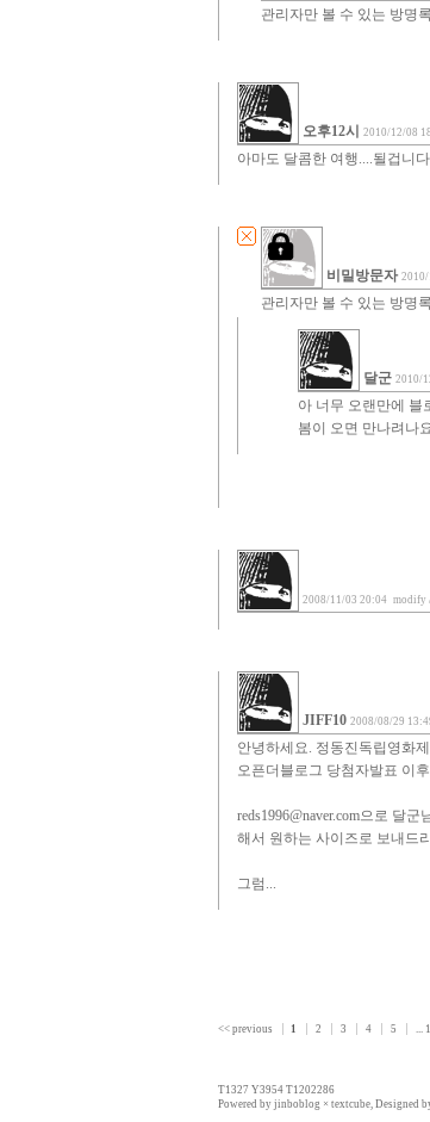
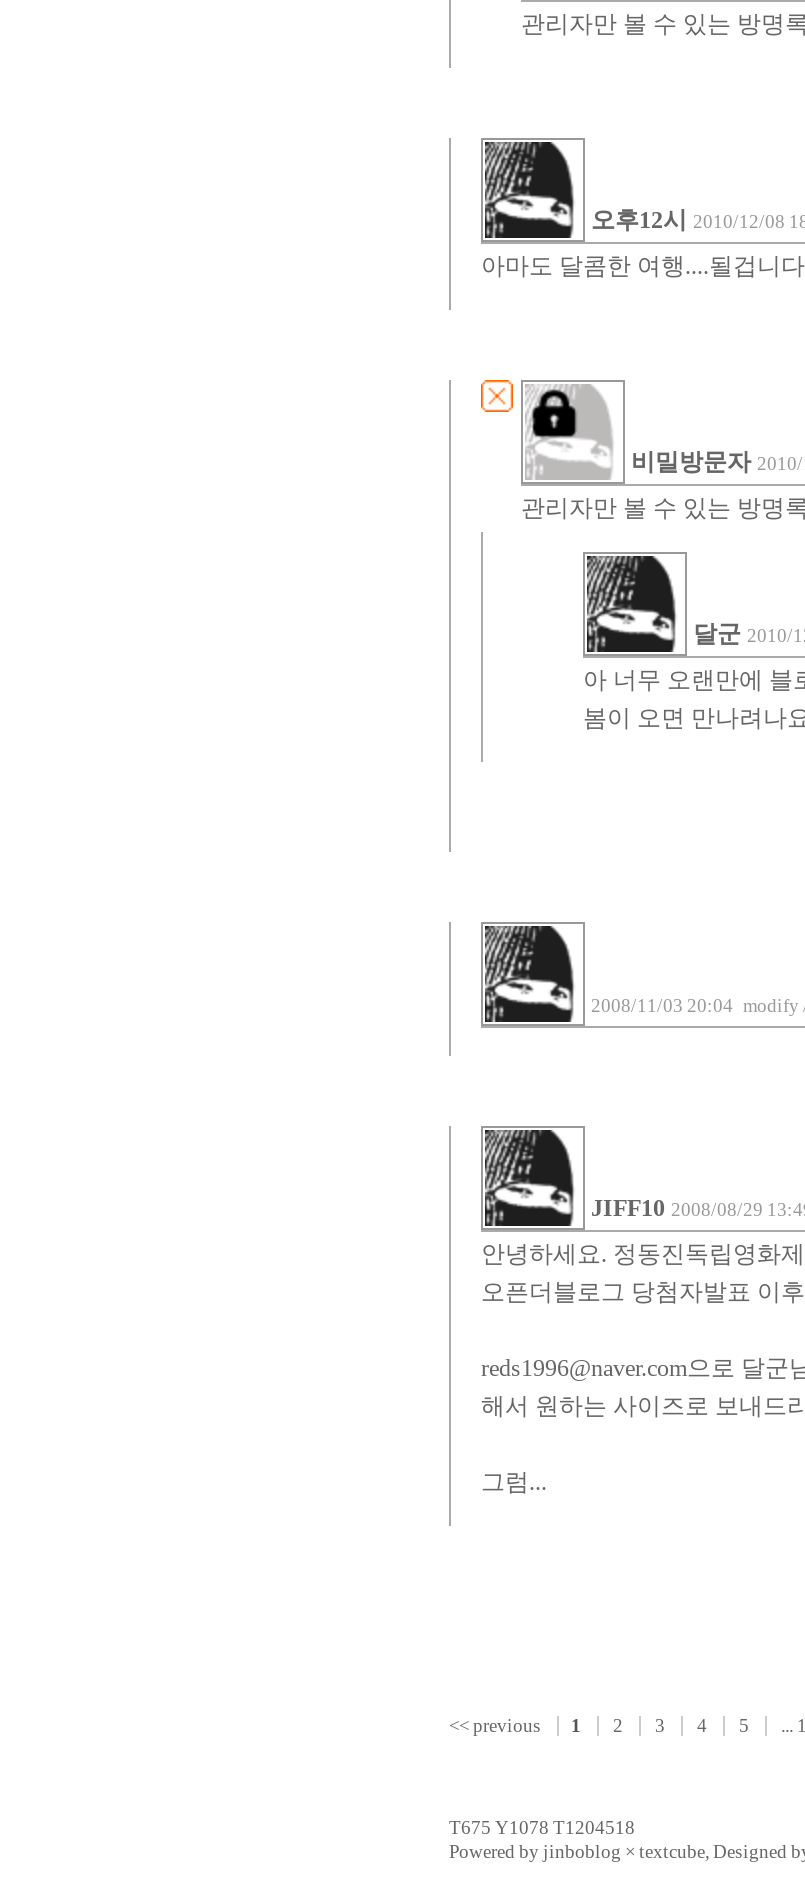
[218,1084,335,1096] T1327 Y3954 T1202286 -> [449,1818,635,1838] T675 Y1078 T1204518

